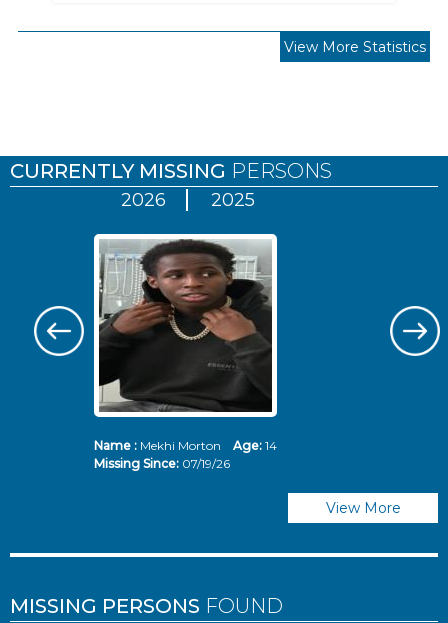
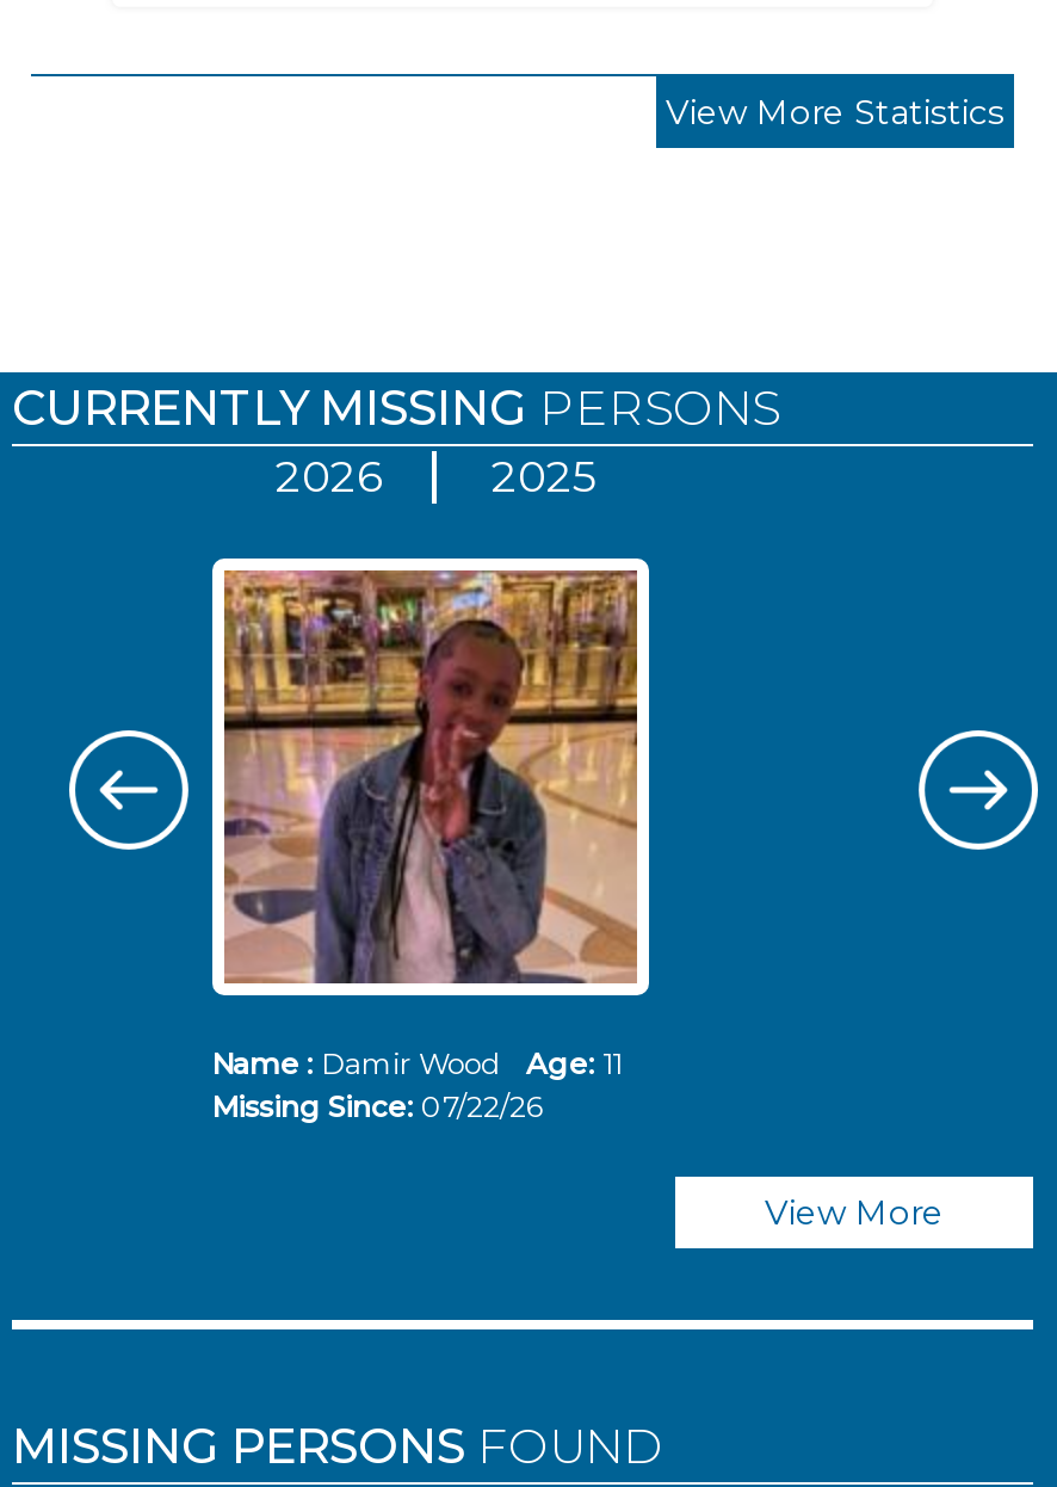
[93,239,276,453] [image] | Name : Mekhi Morton Age: 14 -> [211,568,639,1082] [image] | Name : Damir Wood Age: 11
[93,456,229,471] Missing Since: 07/19/26 -> [211,1090,543,1125] Missing Since: 07/22/26

